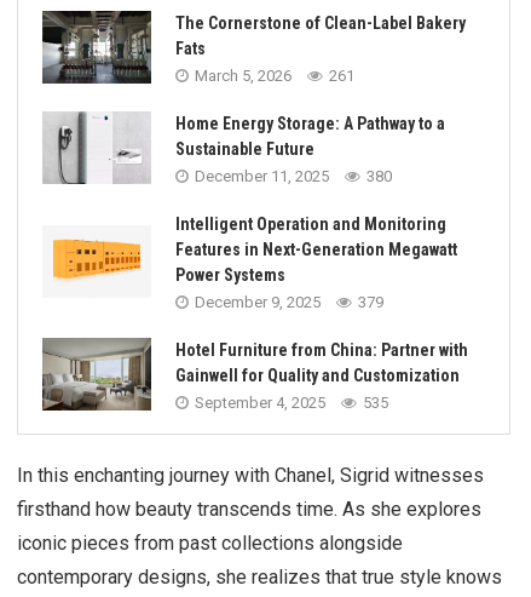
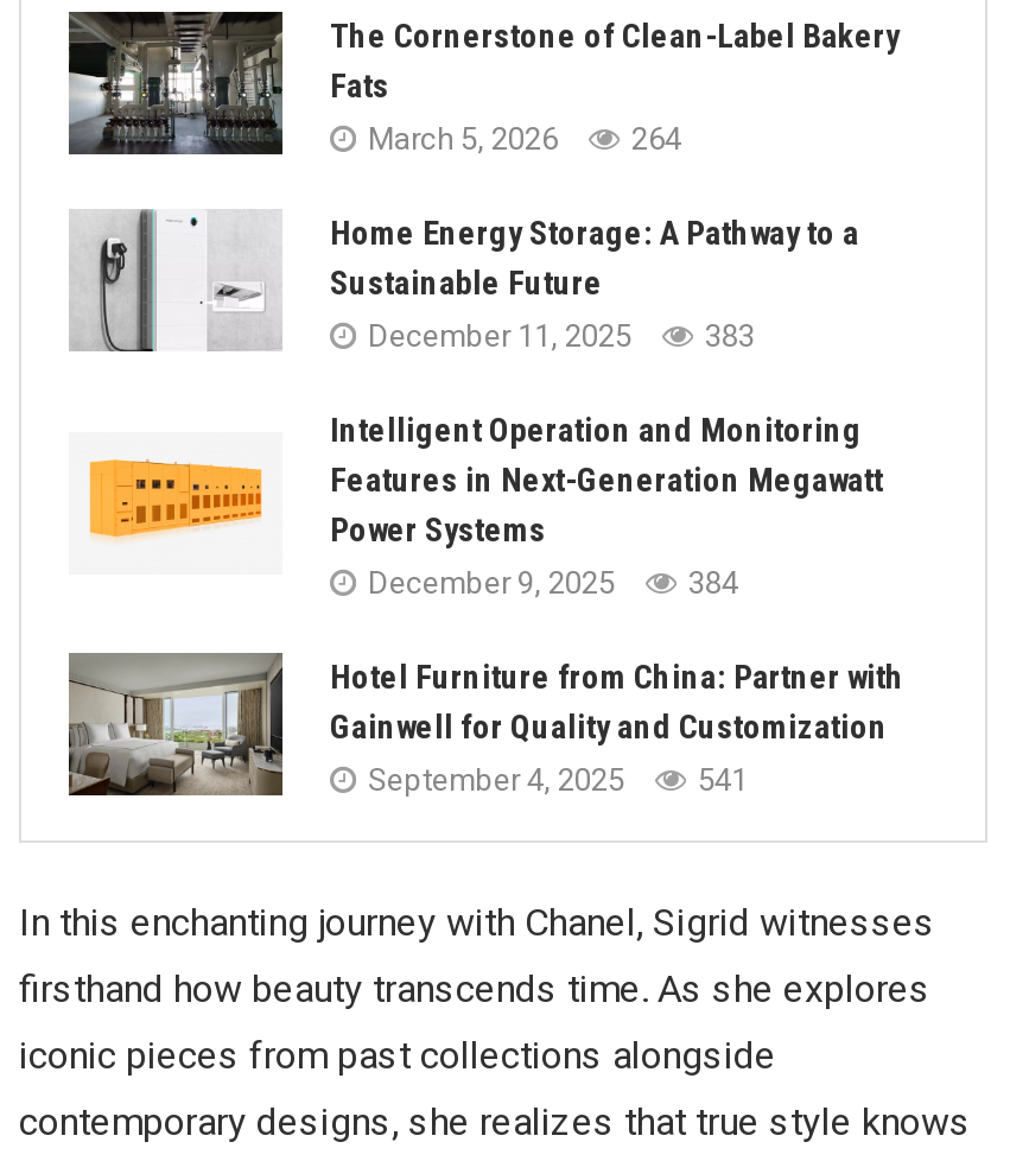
[329,67,354,85] 261 -> [631,121,681,157] 264
[366,167,392,185] 380 -> [705,318,755,354] 383
[358,293,383,311] 379 -> [688,565,738,601] 384
[363,394,388,412] 535 -> [698,762,748,798] 541

